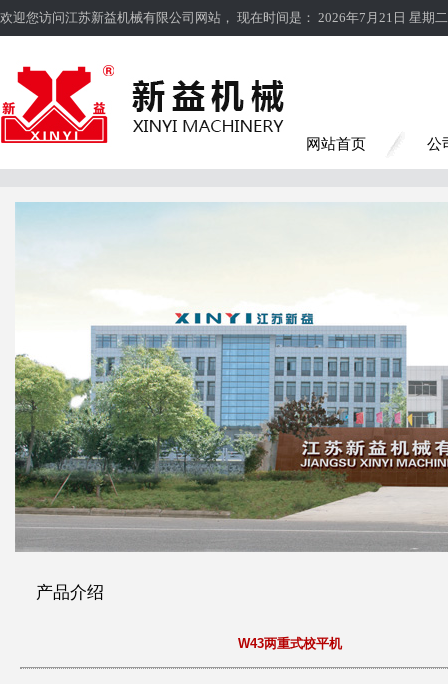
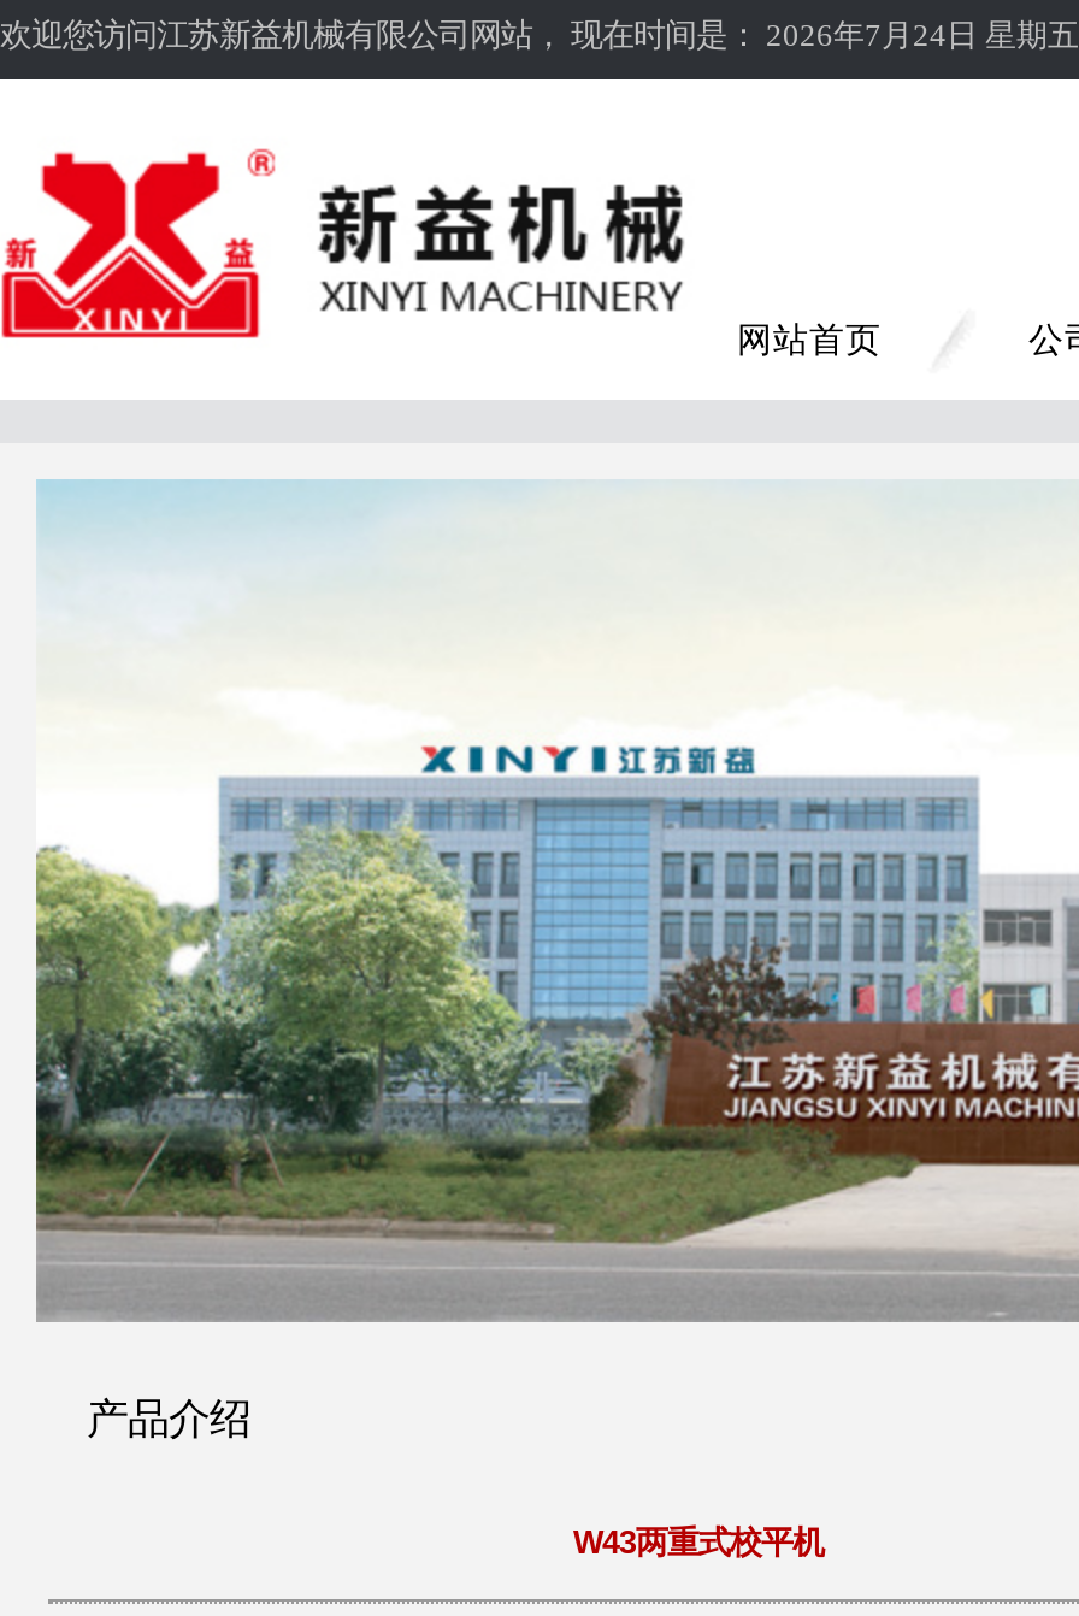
[0,10,448,25] 欢迎您访问江苏新益机械有限公司网站，现在时间是：2026年7月21日星期二 -> [0,17,1079,53] 欢迎您访问江苏新益机械有限公司网站，现在时间是：2026年7月24日星期五

